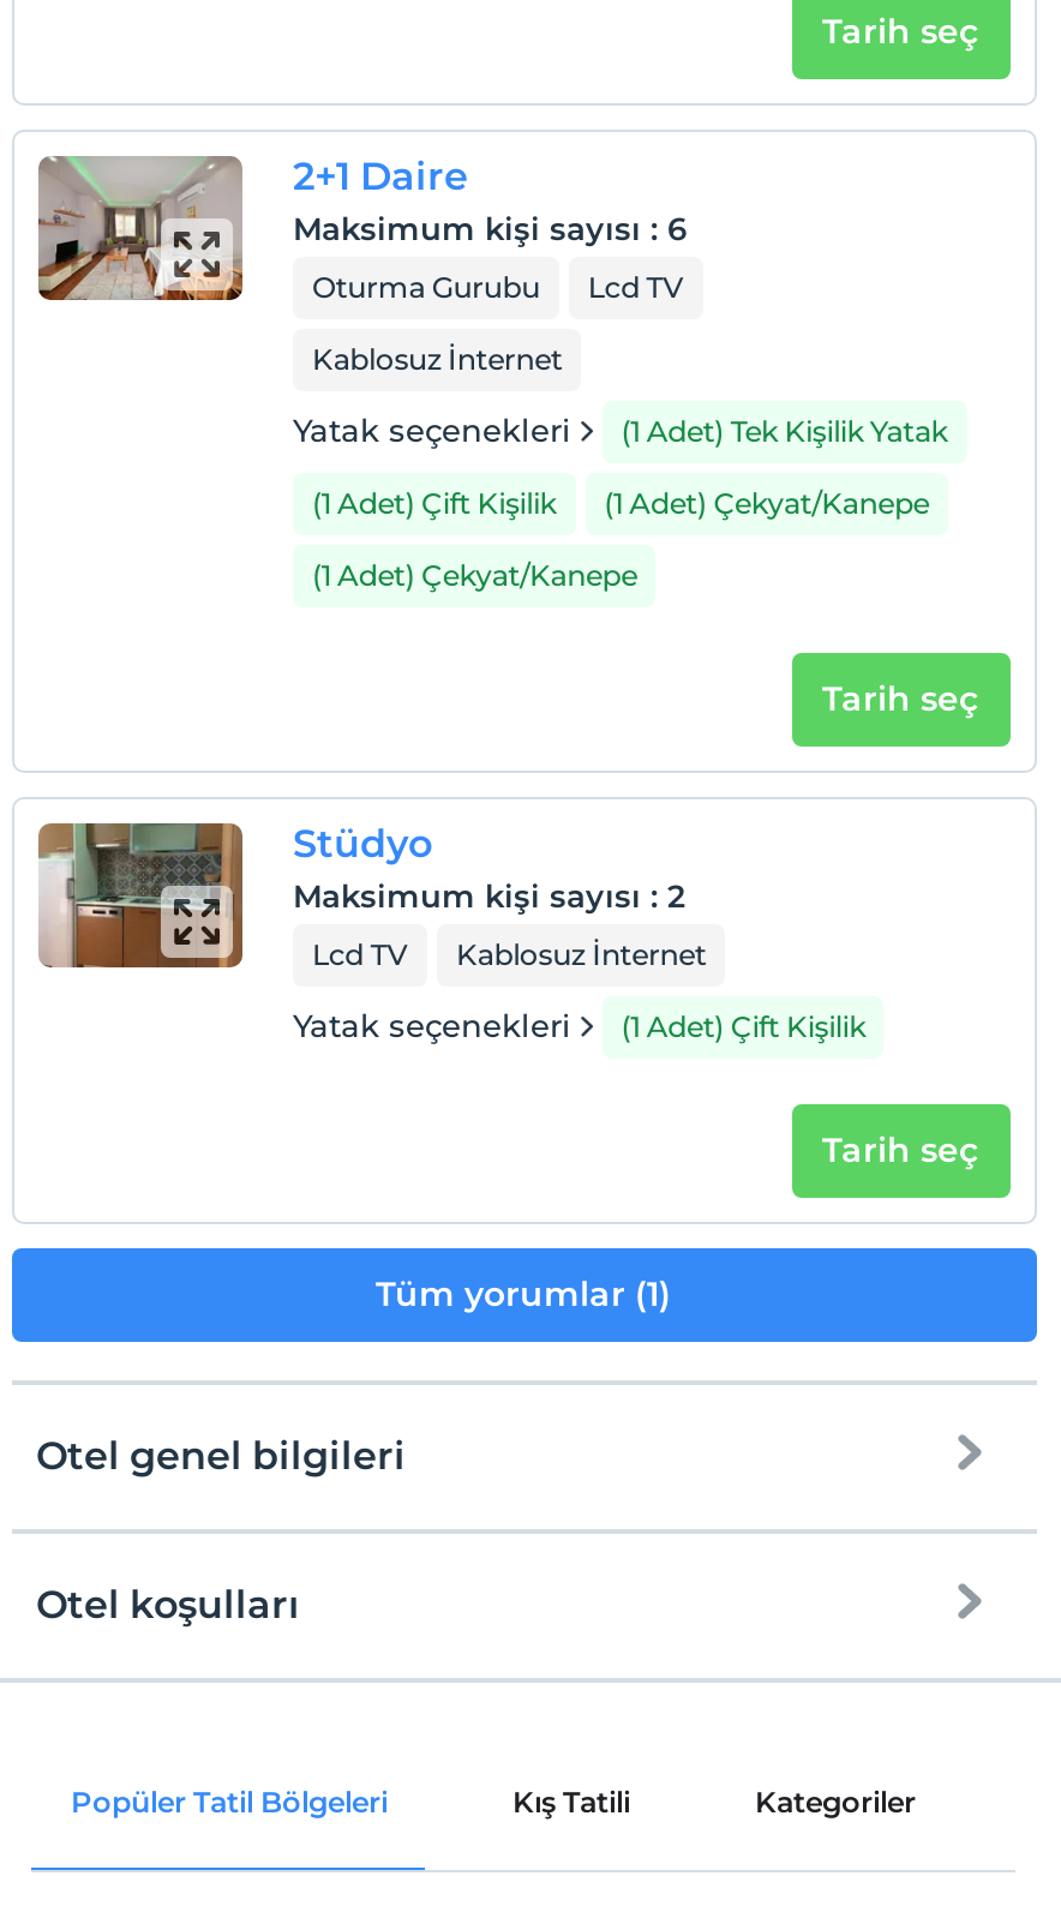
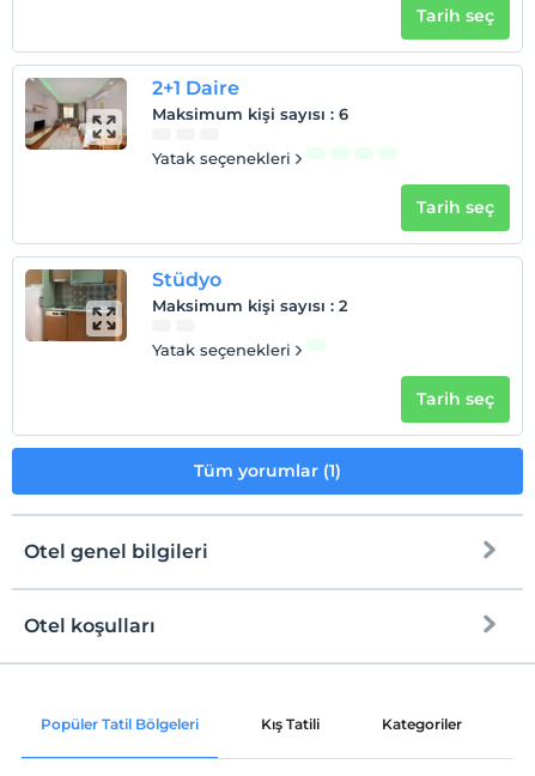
[312,269,684,377] Oturma Gurubu | Lcd TV | Kablosuz İnternet -> none
[312,413,947,593] (1 Adet) Tek Kişilik Yatak | (1 Adet) Çift Kişilik | (1 Adet) Çekyat/Kanepe | (1 Adet) Çekyat/Kanepe -> none
[312,936,706,972] Lcd TV | Kablosuz İnternet -> none
[621,1008,865,1044] (1 Adet) Çift Kişilik -> none

